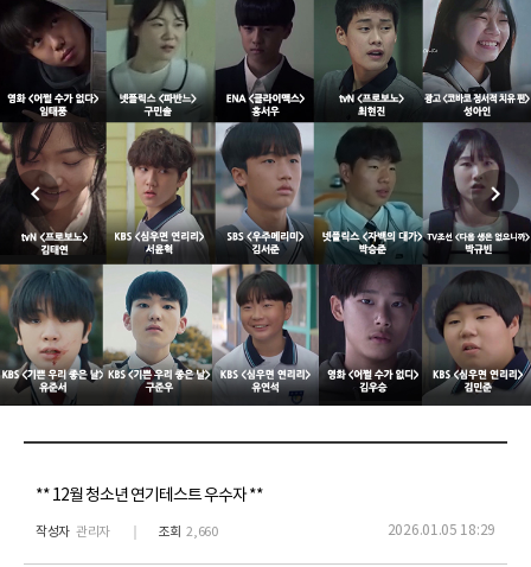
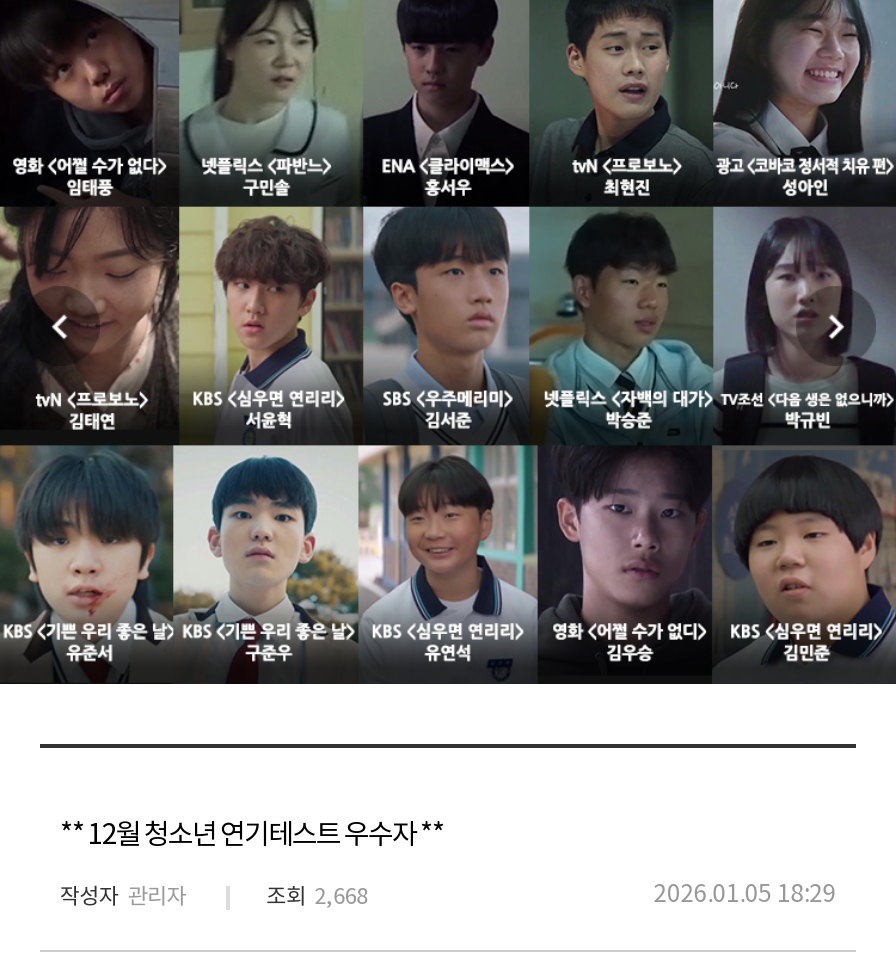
[158,525,218,540] 조회 2,660 -> [266,885,368,911] 조회 2,668

